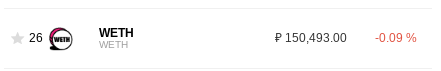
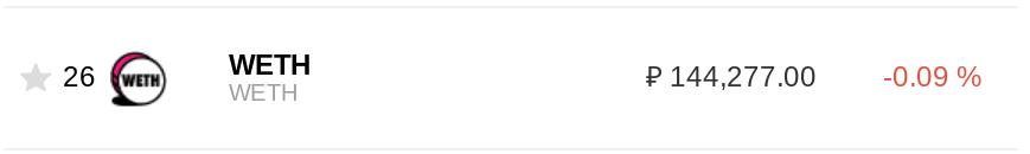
[275,31,347,45] ₽ 150,493.00 -> [646,61,817,94] ₽ 144,277.00

